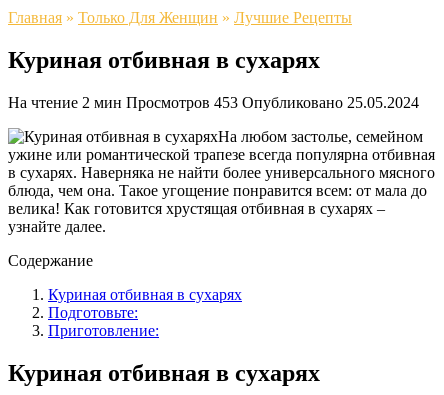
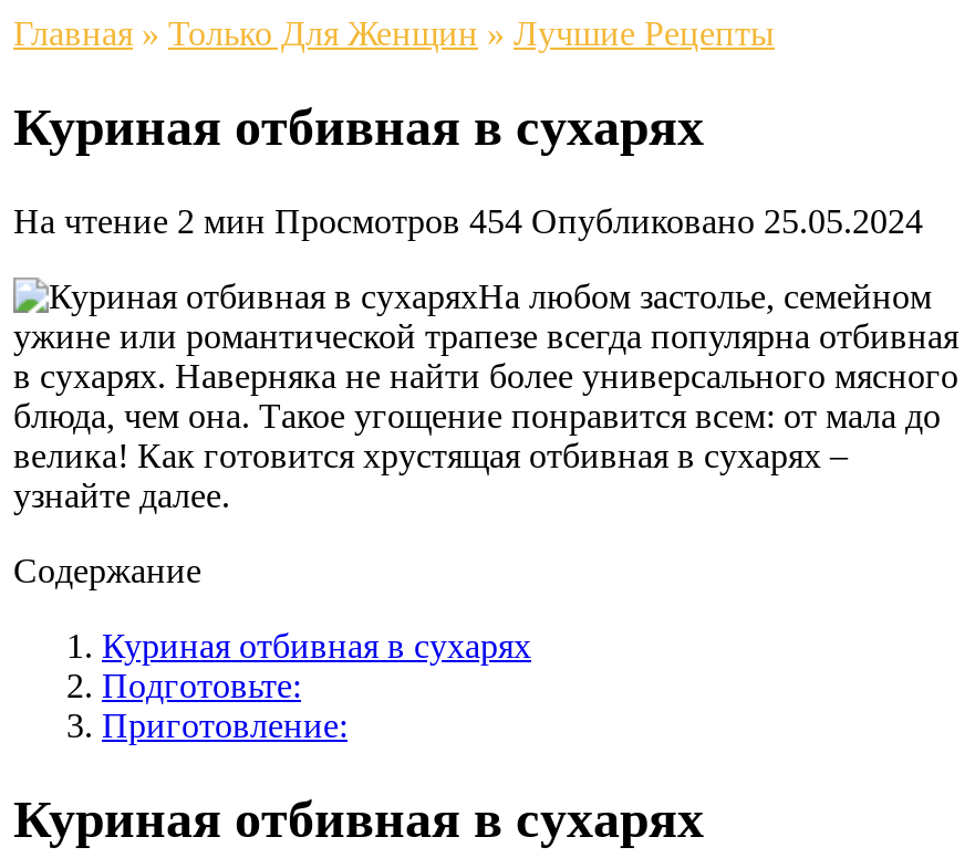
[8,94,419,111] На чтение 2 мин Просмотров 453 Опубликовано 25.05.2024 -> [13,202,923,239] На чтение 2 мин Просмотров 454 Опубликовано 25.05.2024

